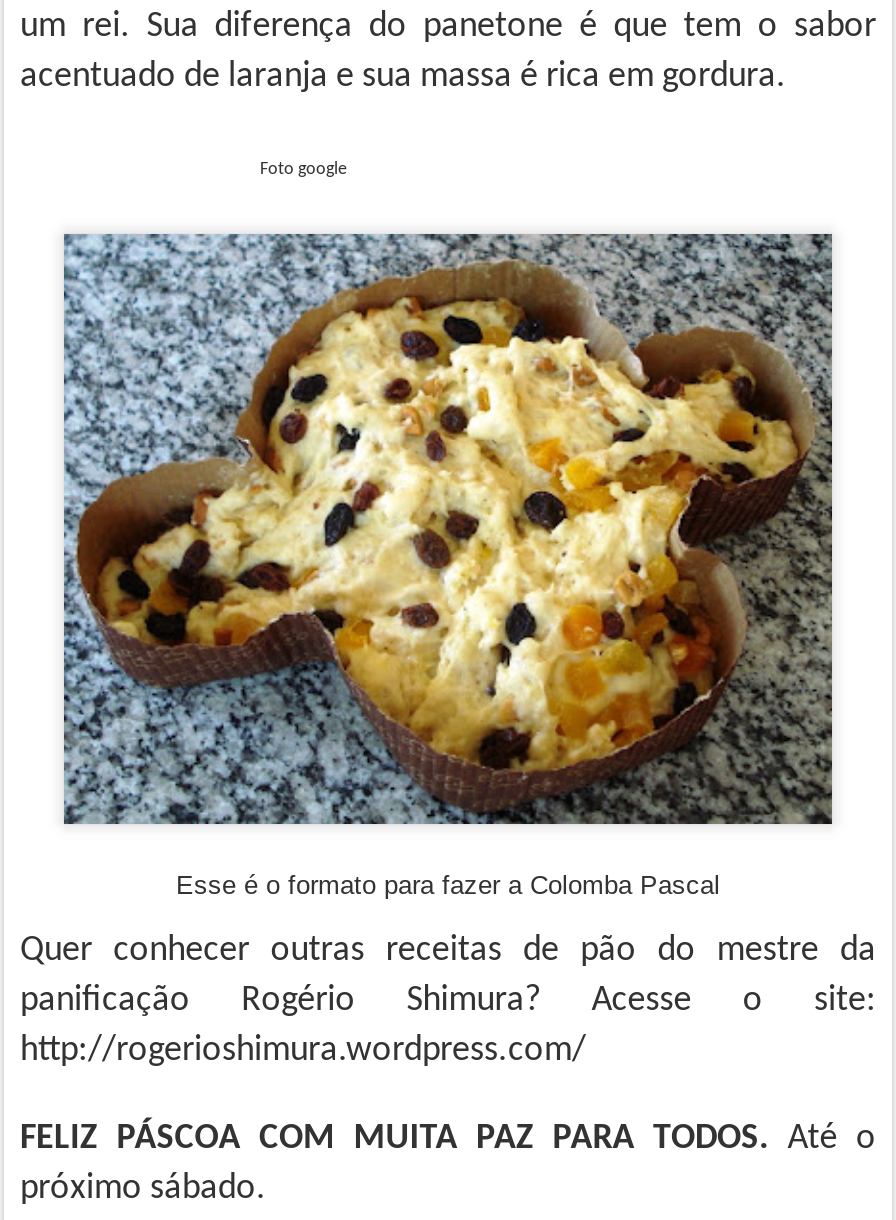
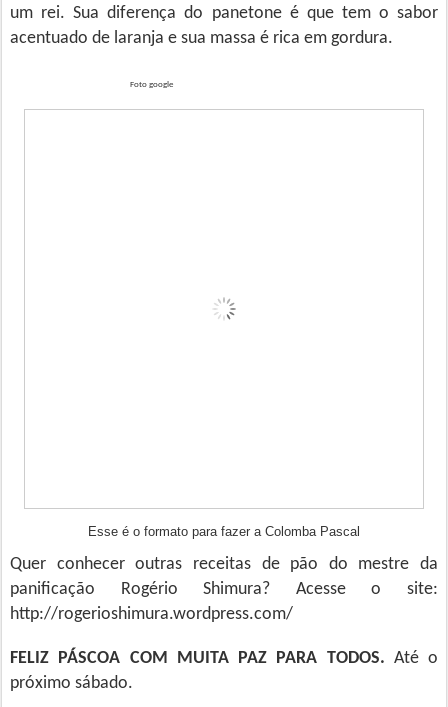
[62,232,834,826] [image] -> none

